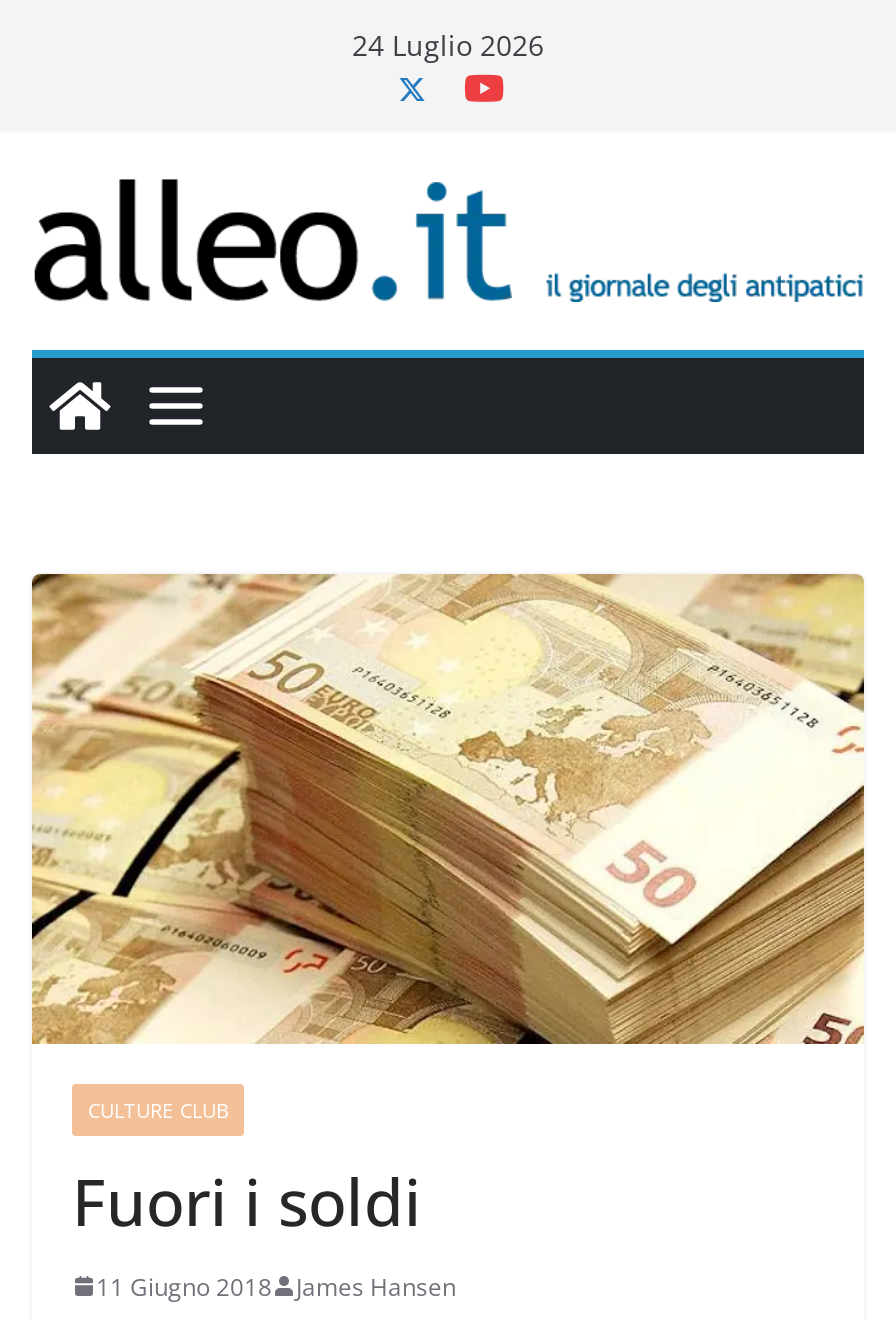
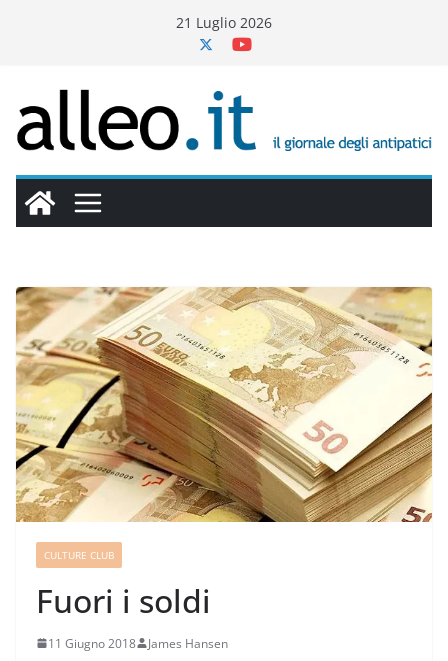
[352,26,544,64] 24 Luglio 2026 -> [176,13,272,32] 21 Luglio 2026

